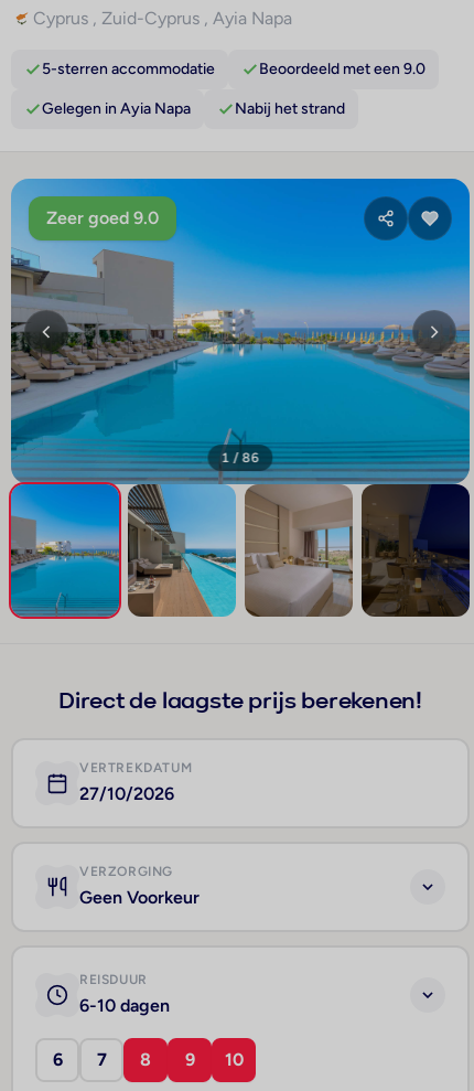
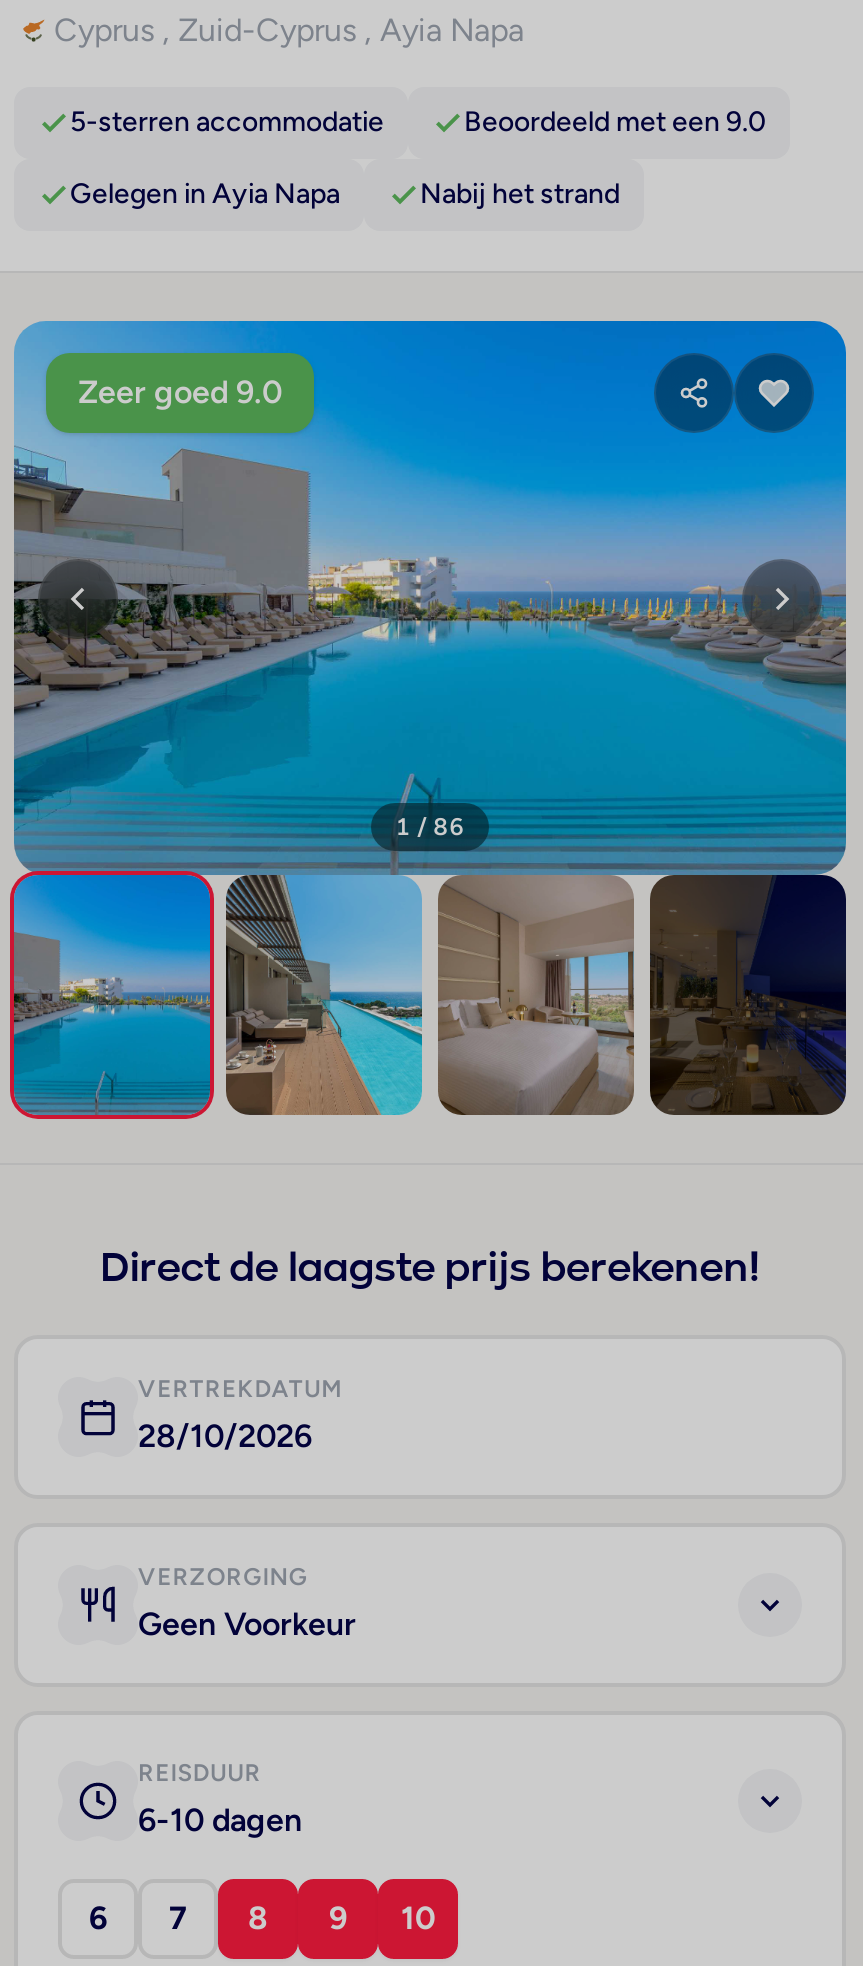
[79,784,174,805] 27/10/2026 -> [138,1418,312,1456] 28/10/2026

